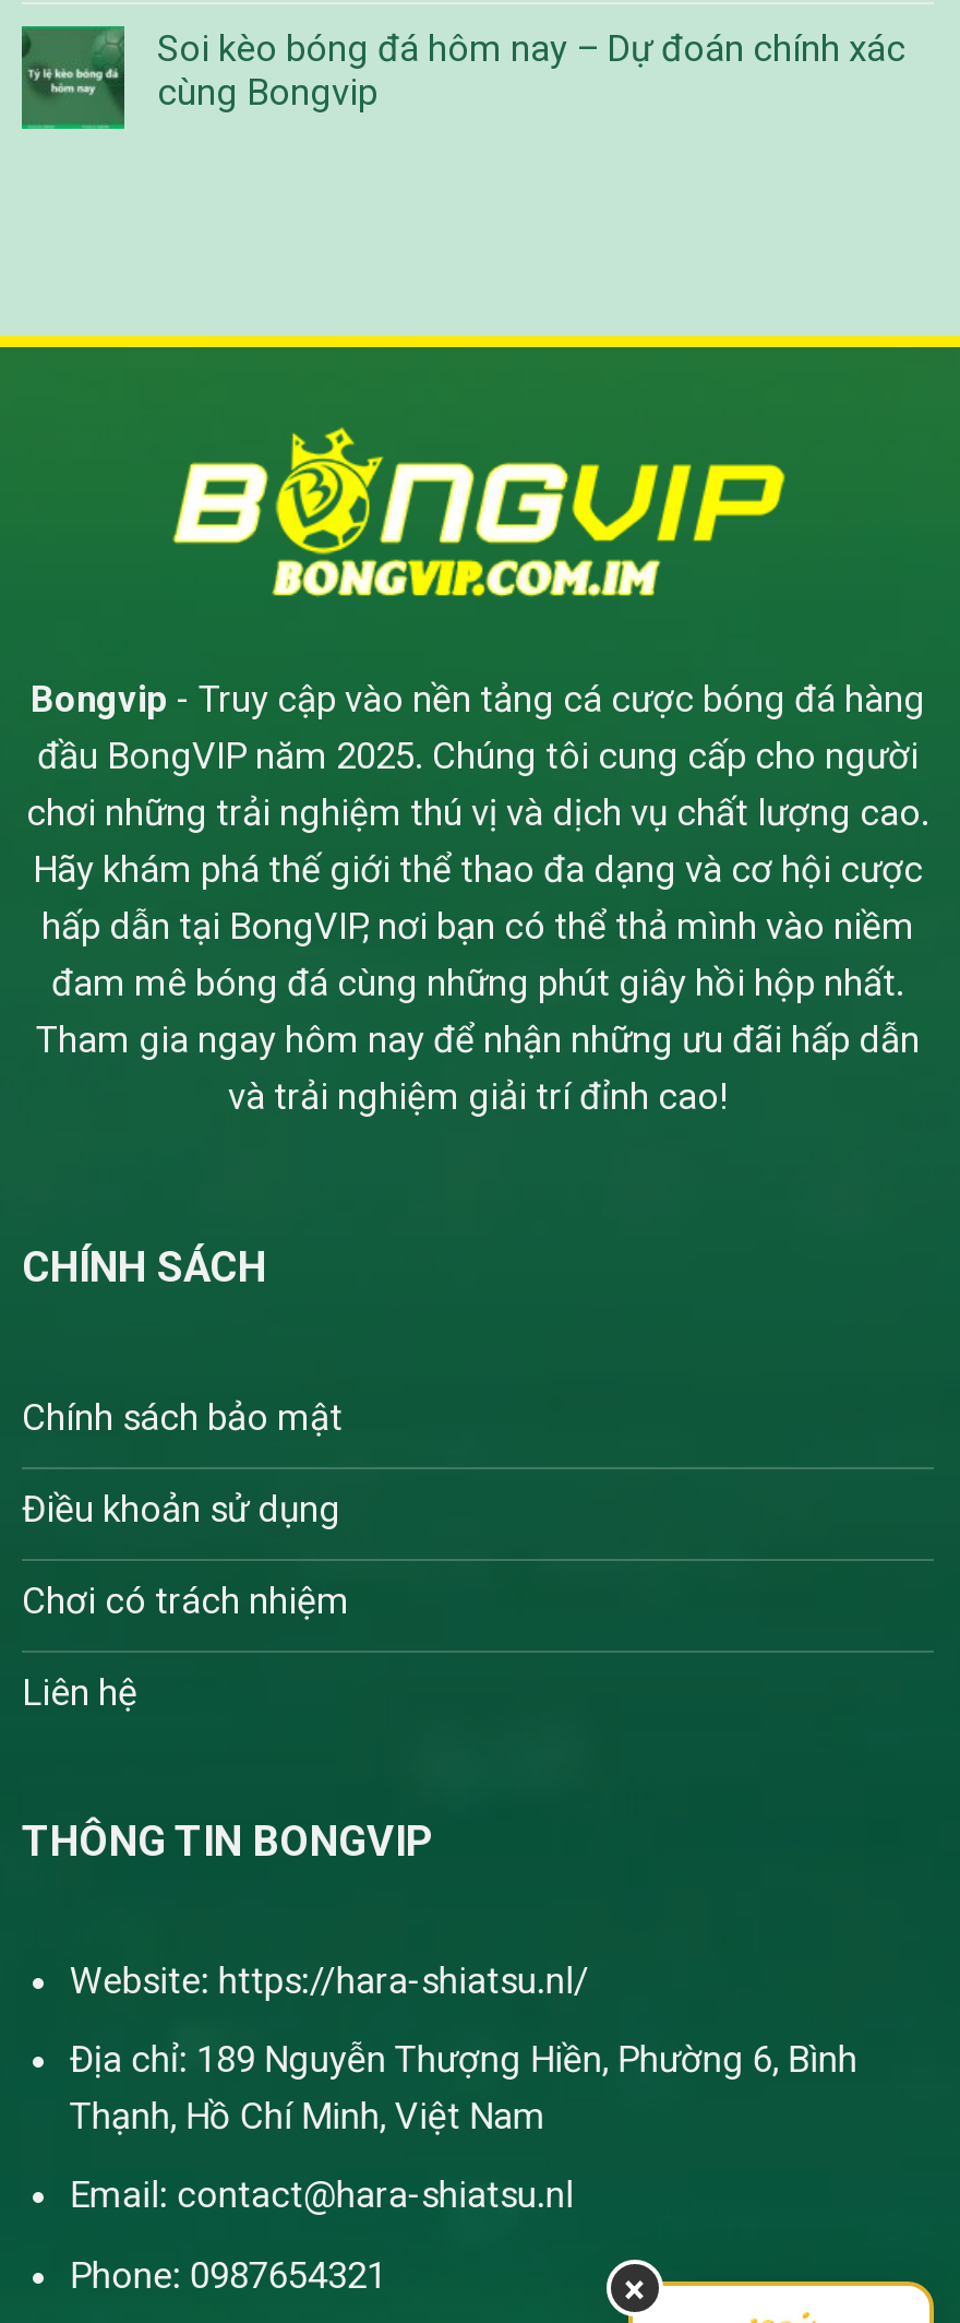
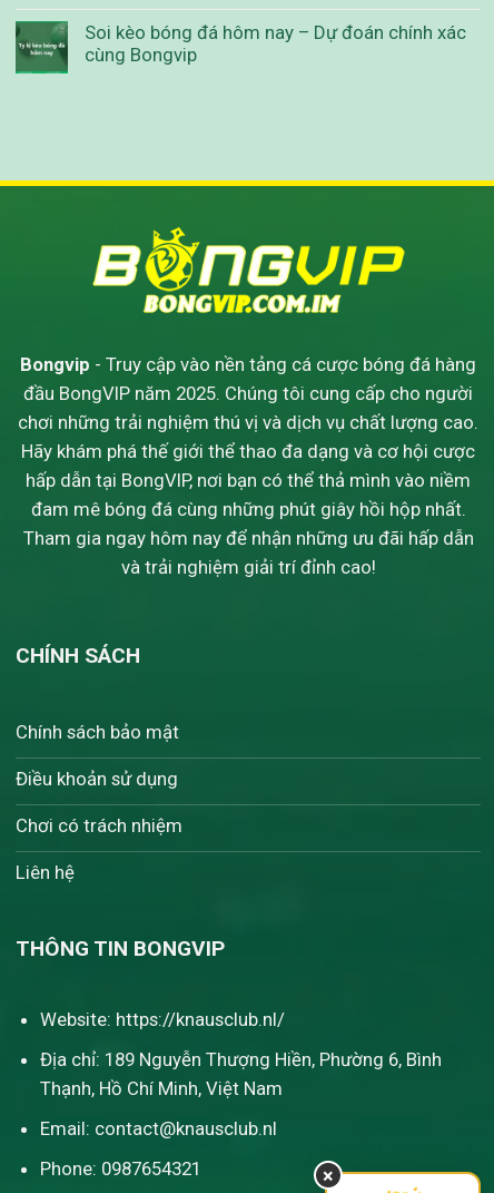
[69,1959,589,2002] Website: https://hara-shiatsu.nl/ -> [40,1008,285,1031] Website: https://knausclub.nl/
[69,2173,573,2217] Email: contact@hara-shiatsu.nl -> [40,1118,277,1140] Email: contact@knausclub.nl

